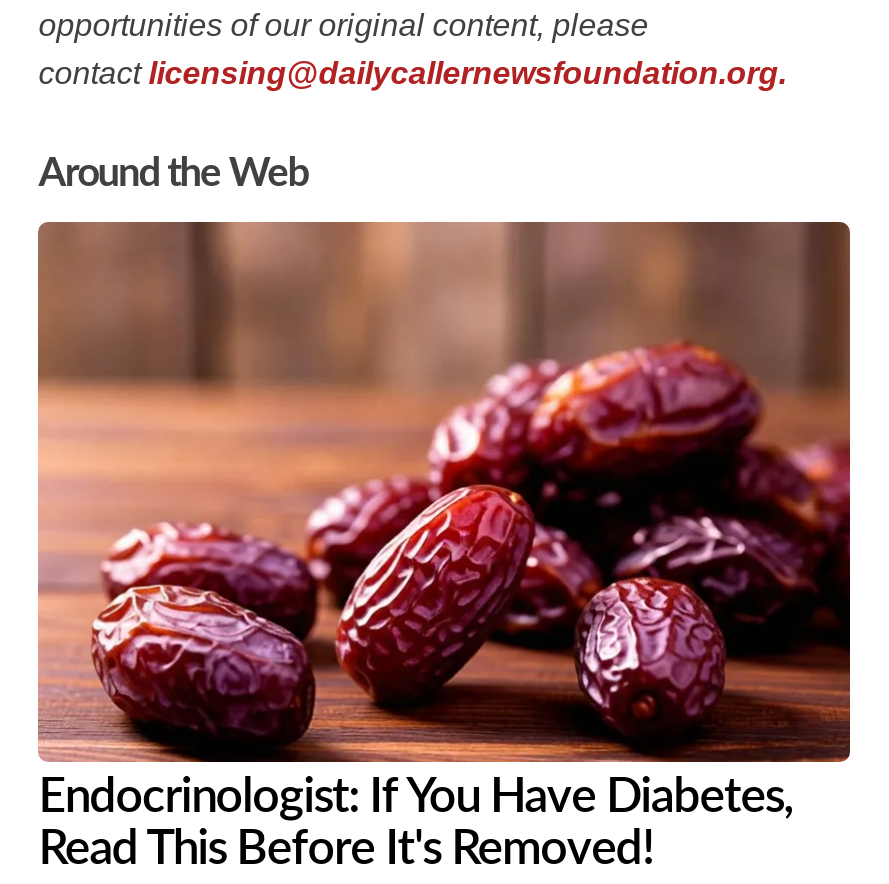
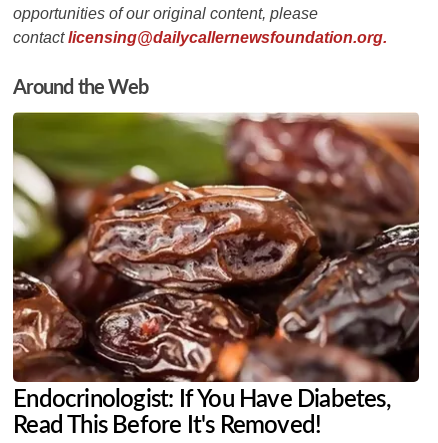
[38,220,852,764] [image] -> [12,111,420,383] [image]

